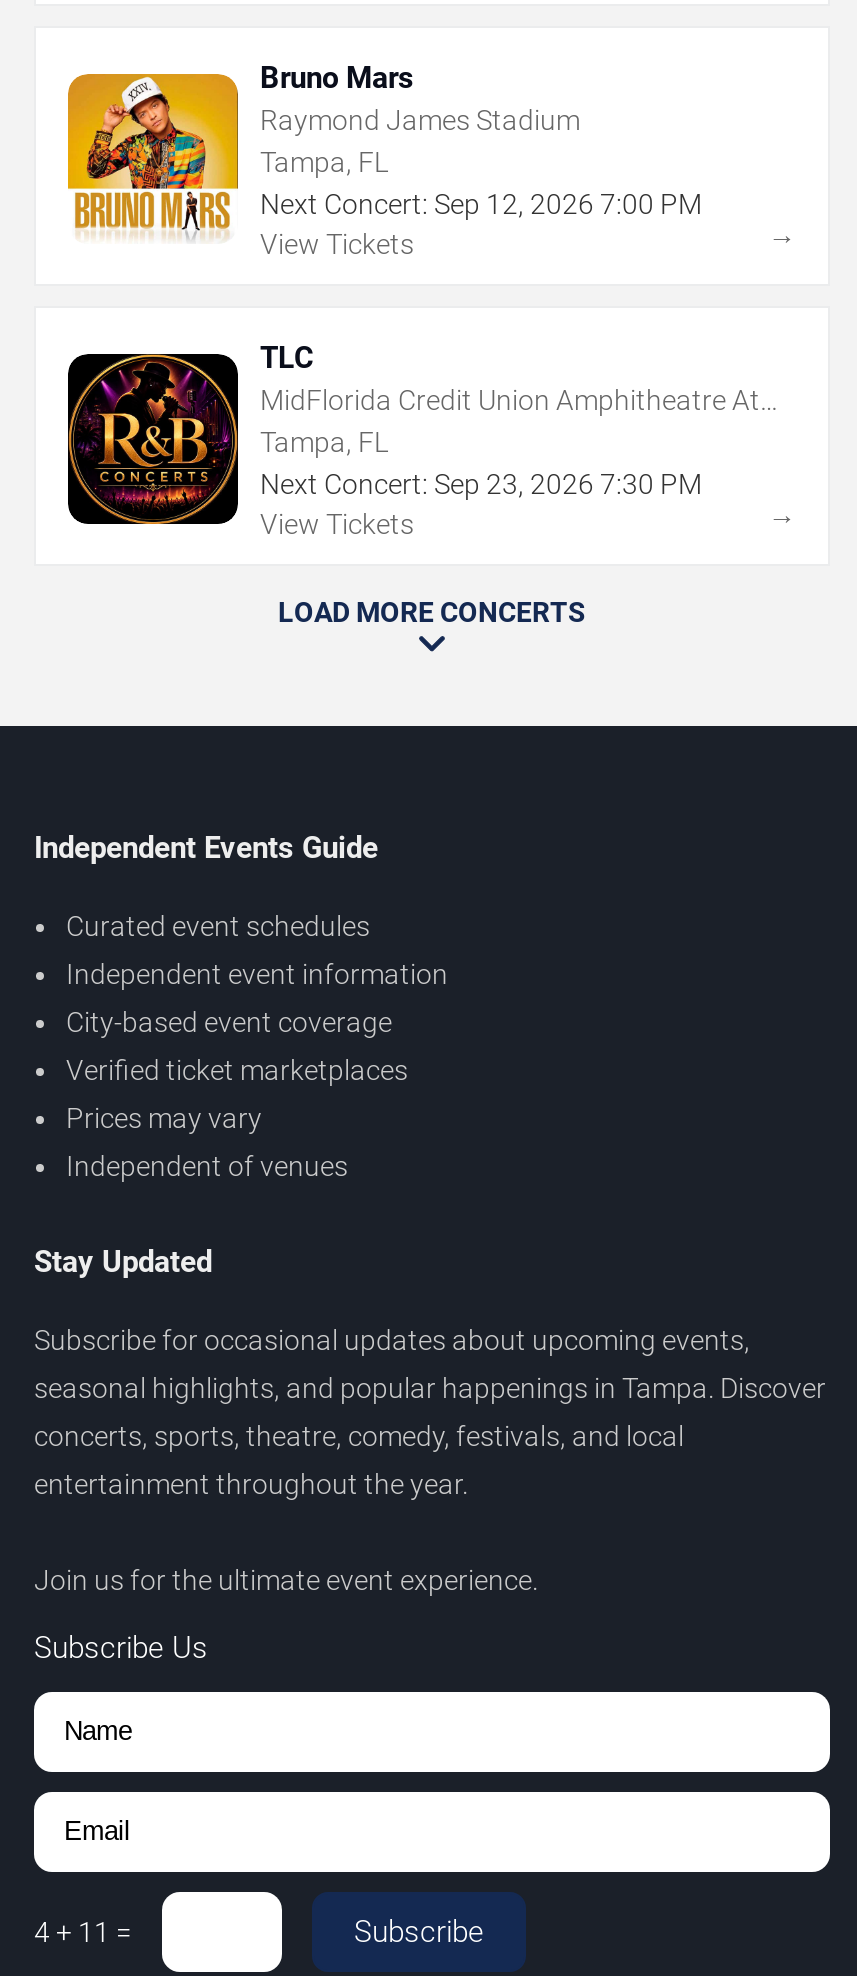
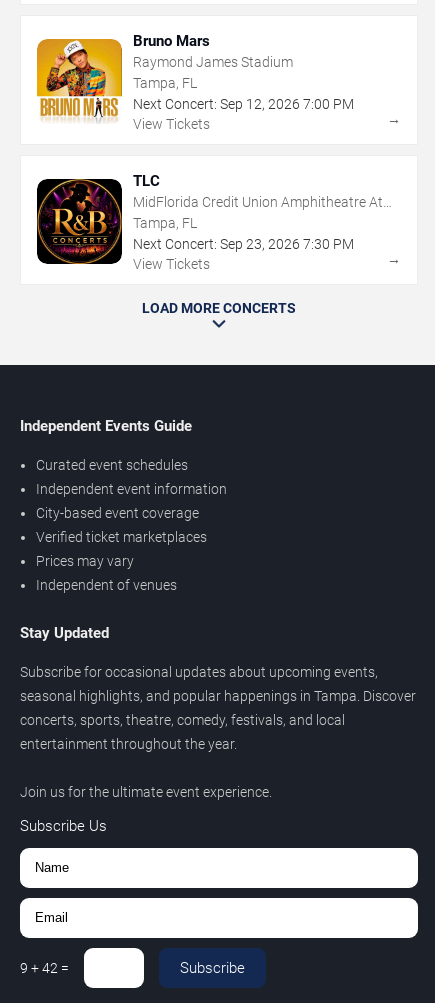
[34,1916,132,1948] 4 + 11 = -> [20,960,69,976] 9 + 42 =

